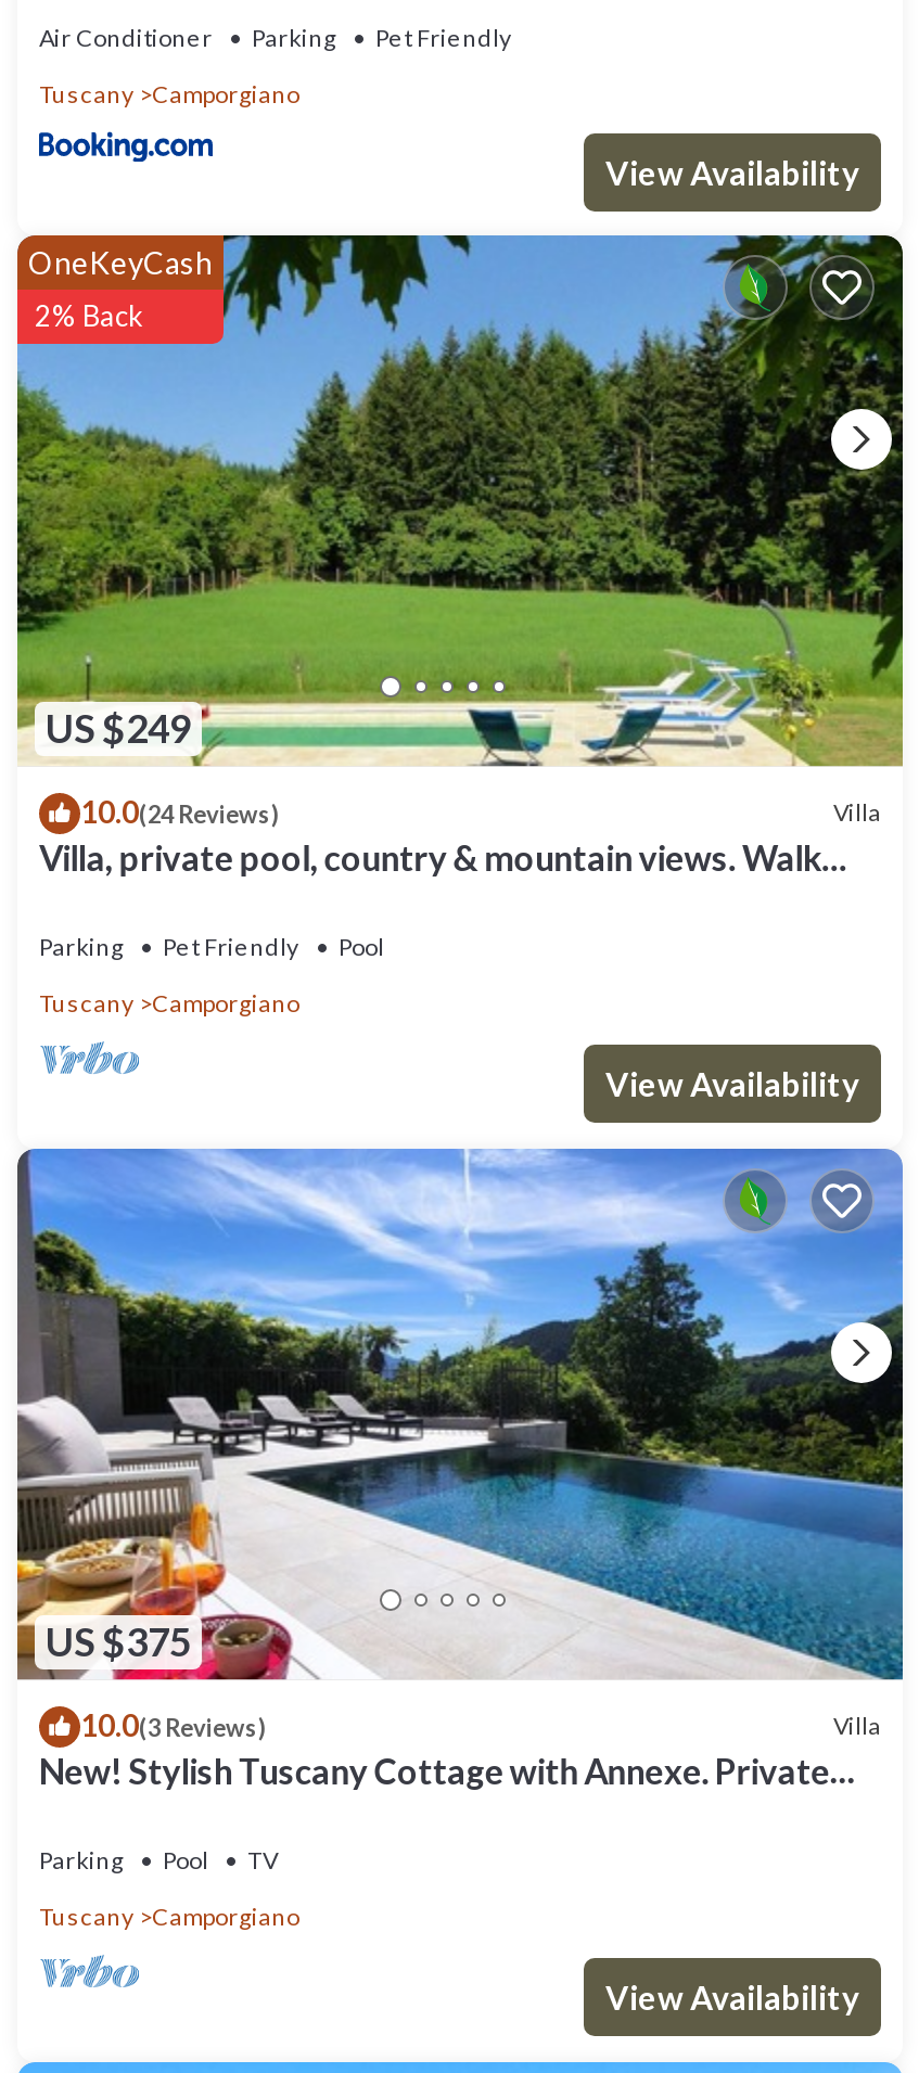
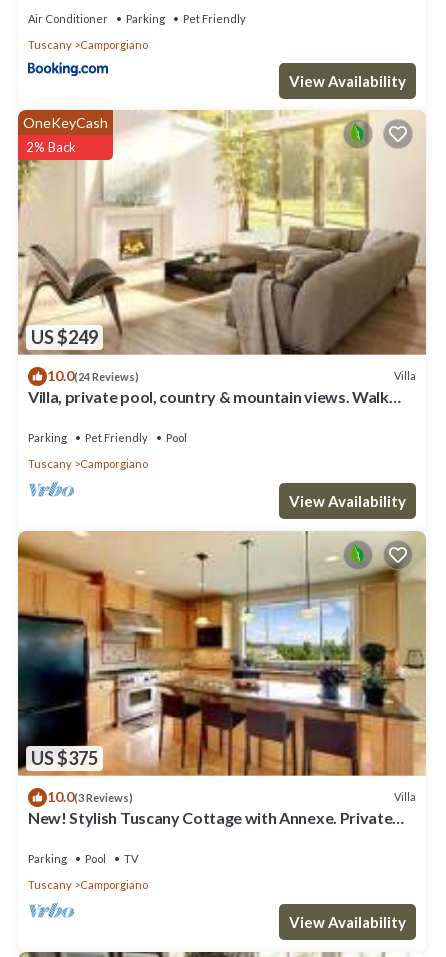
[15,233,905,767] [image] -> [17,109,427,356] [image]
[15,1147,905,1682] [image] -> [17,530,427,777] [image]

